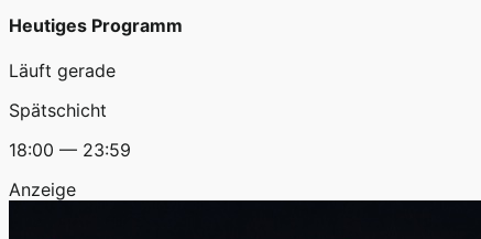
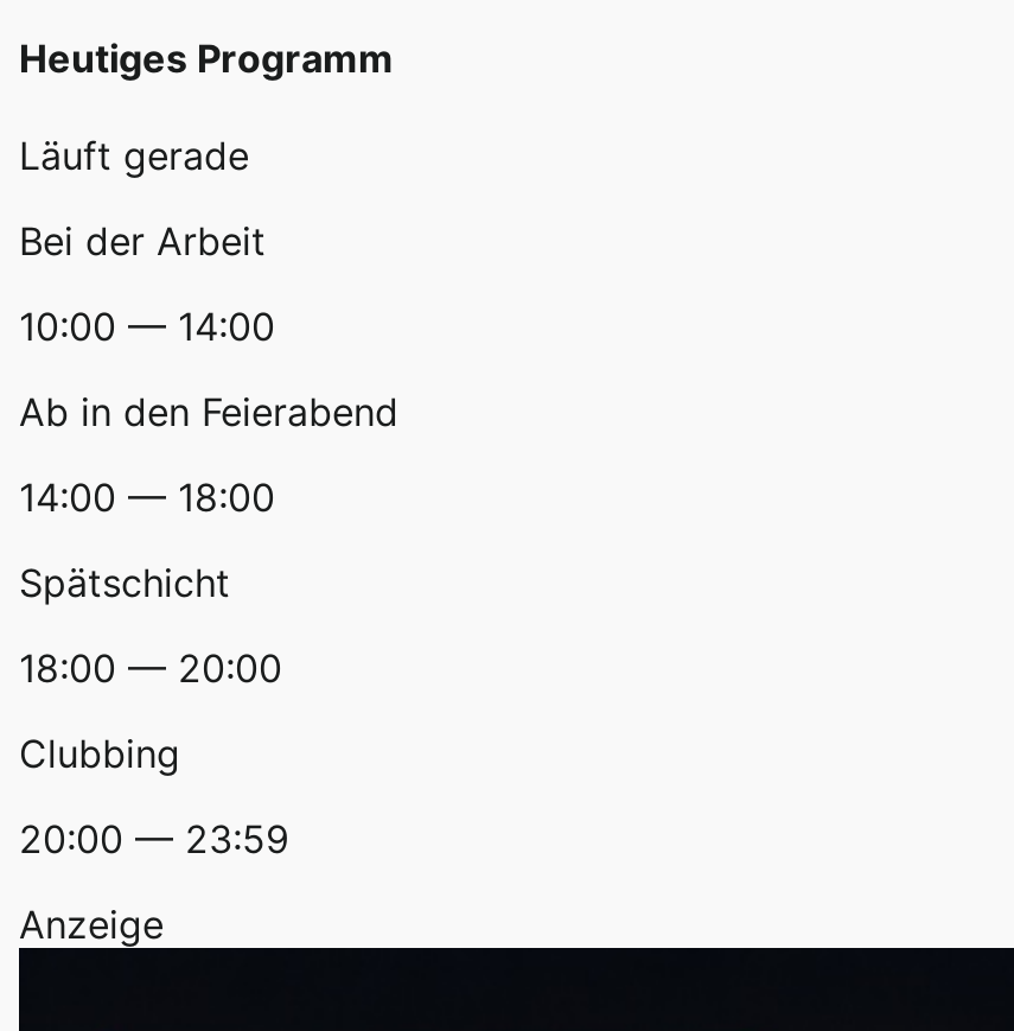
none -> [19,218,398,522] Bei der Arbeit | 10:00 — 14:00 | Ab in den Feierabend | 14:00 — 18:00
[9,139,131,161] 18:00 — 23:59 -> [19,645,289,863] 18:00 — 20:00 | Clubbing | 20:00 — 23:59

